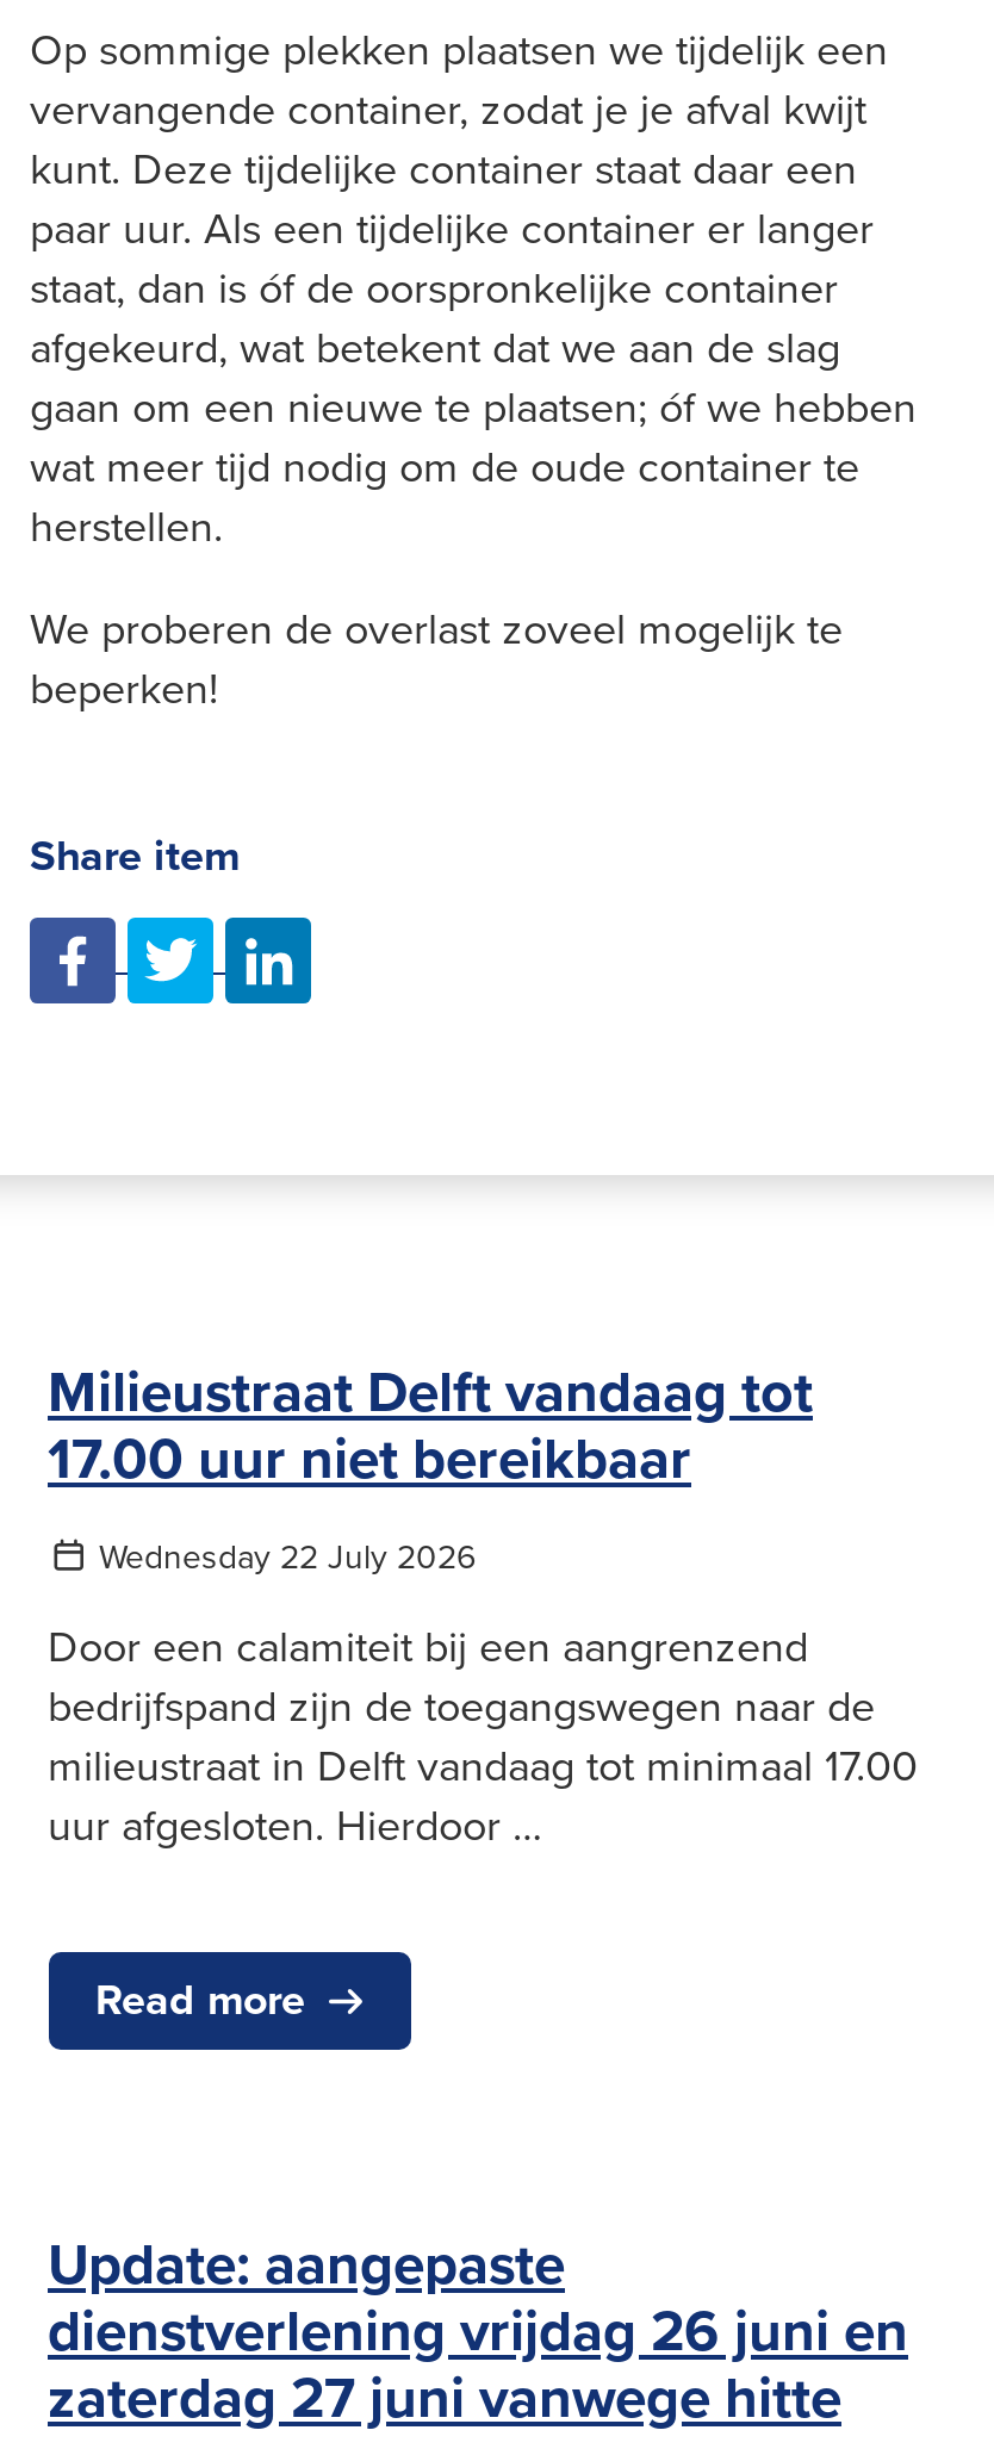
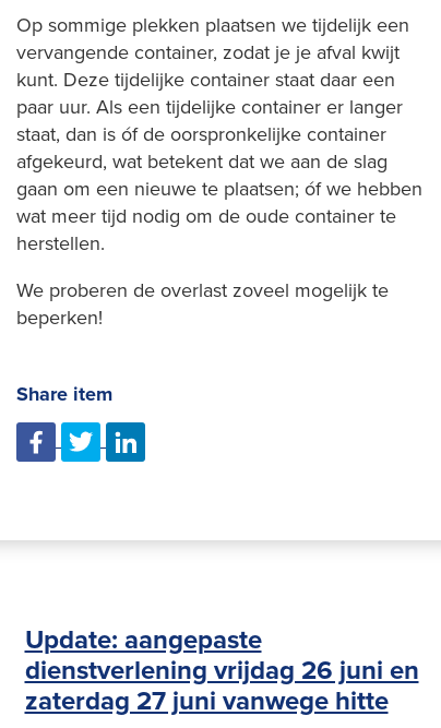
[48,1348,918,2030] Milieustraat Delft vandaag tot | 17.00 uur niet bereikbaar | Wednesday 22 July 2026 | Door een calamiteit bij een aangrenzend | bedrijfspand zijn de toegangswegen naar de | milieustraat in Delft vandaag tot minimaal 17.00 | uur afgesloten. Hierdoor … | Read more -> none

